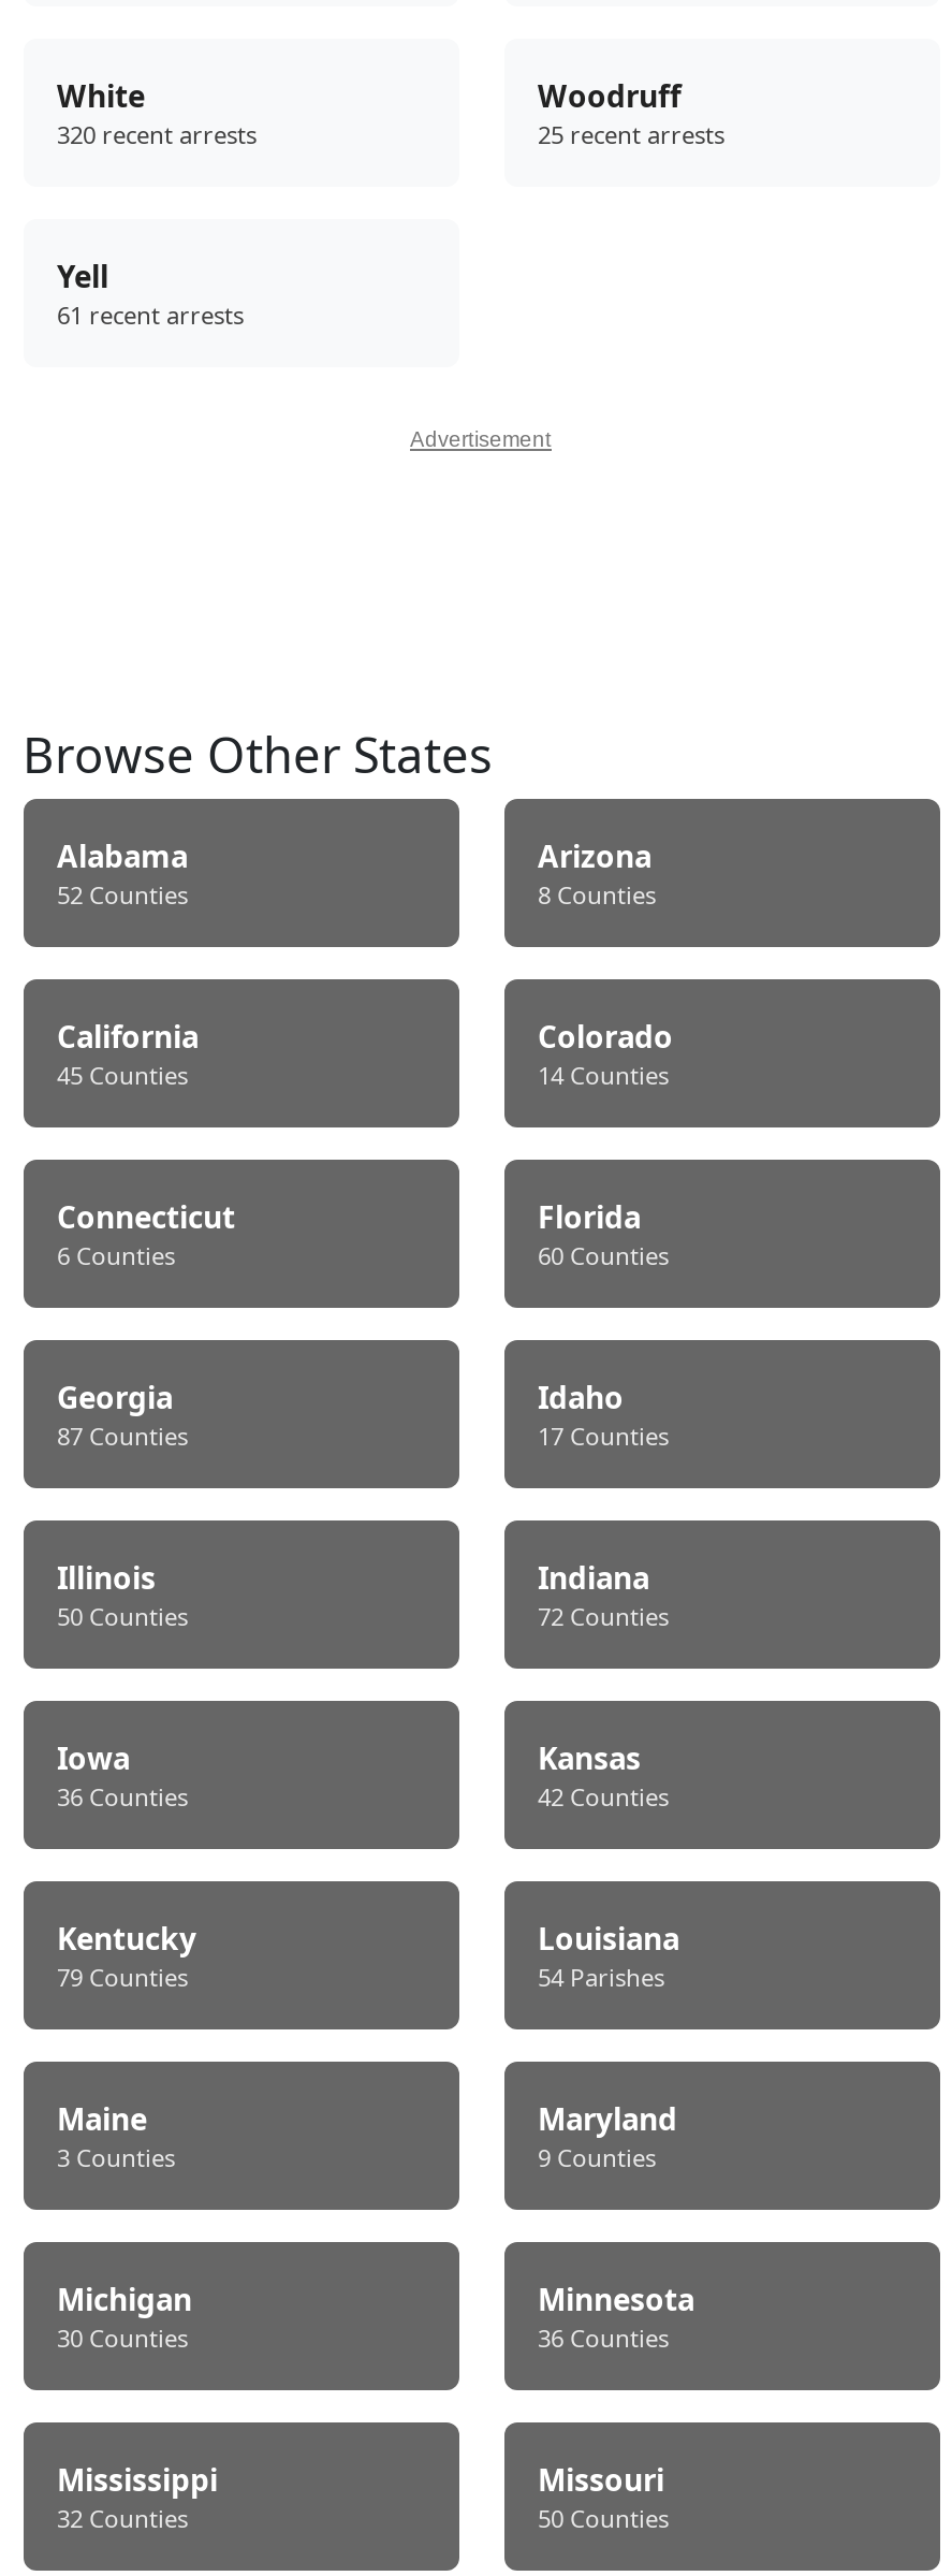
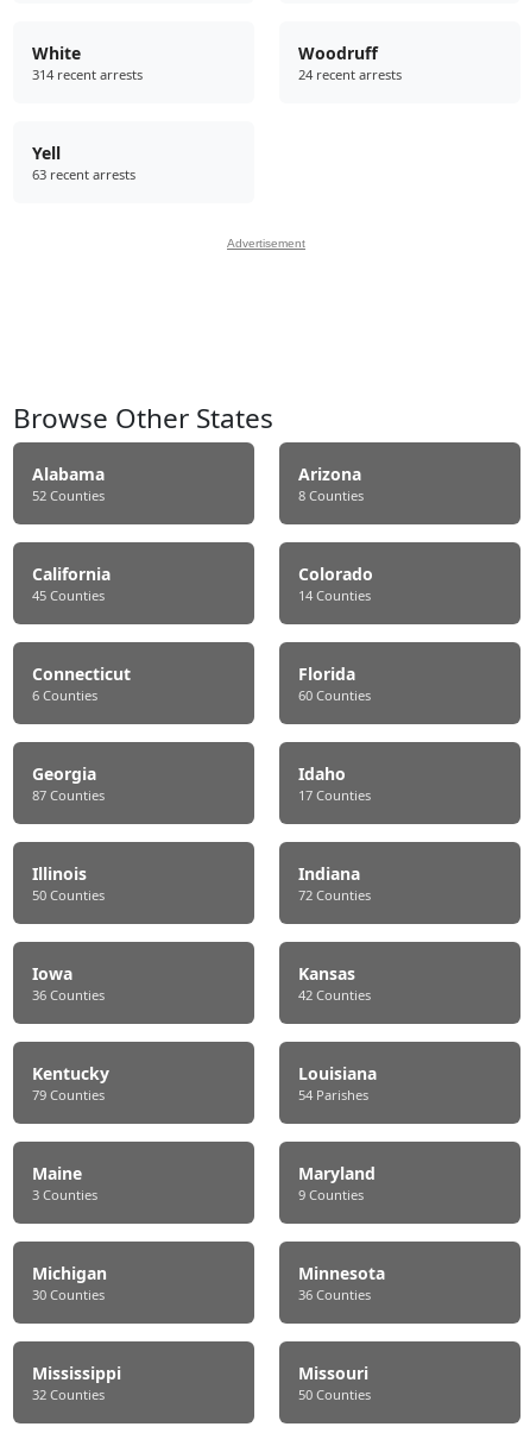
[57,117,257,149] 320 recent arrests -> [31,65,142,83] 314 recent arrests
[538,117,724,149] 25 recent arrests -> [298,65,401,83] 24 recent arrests
[57,297,244,330] 61 recent arrests -> [31,165,135,183] 63 recent arrests

